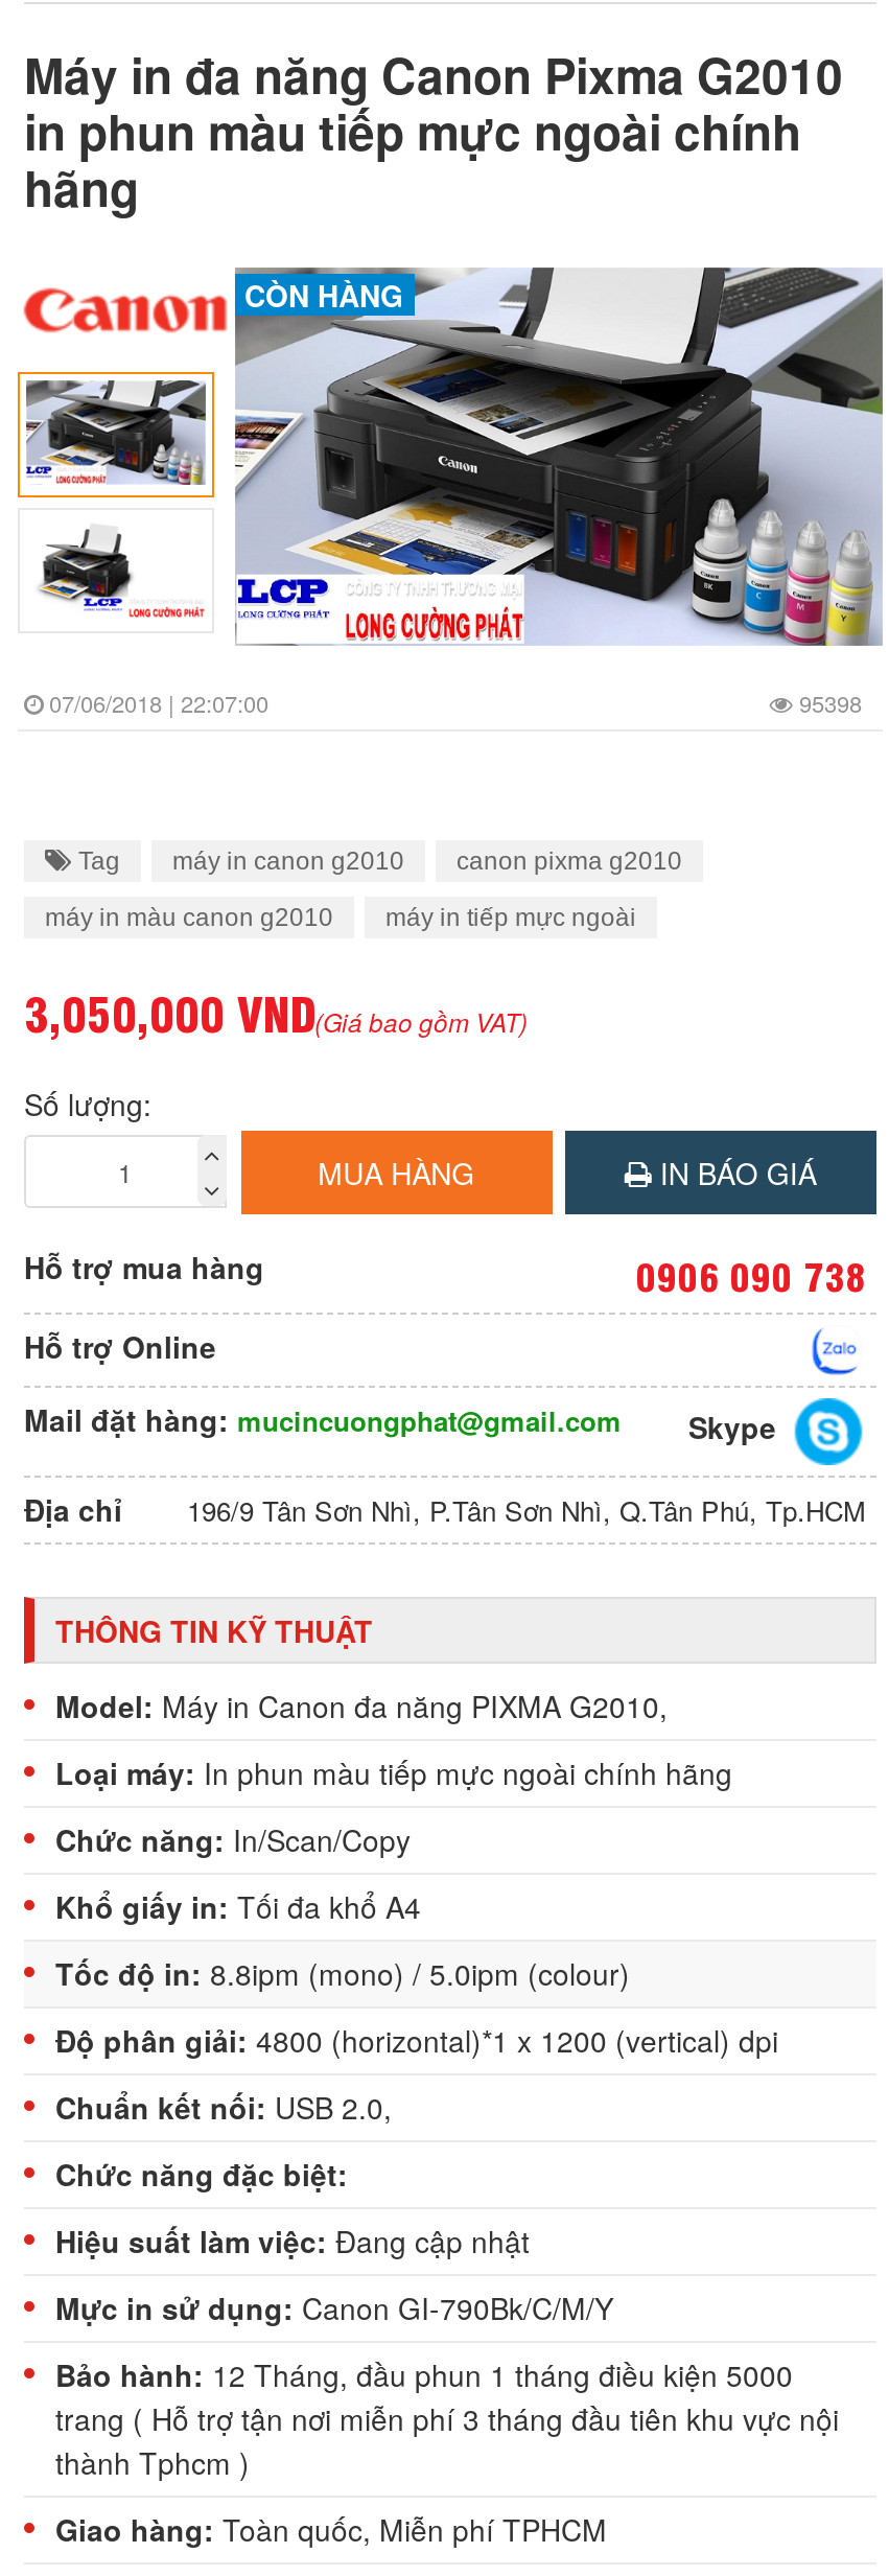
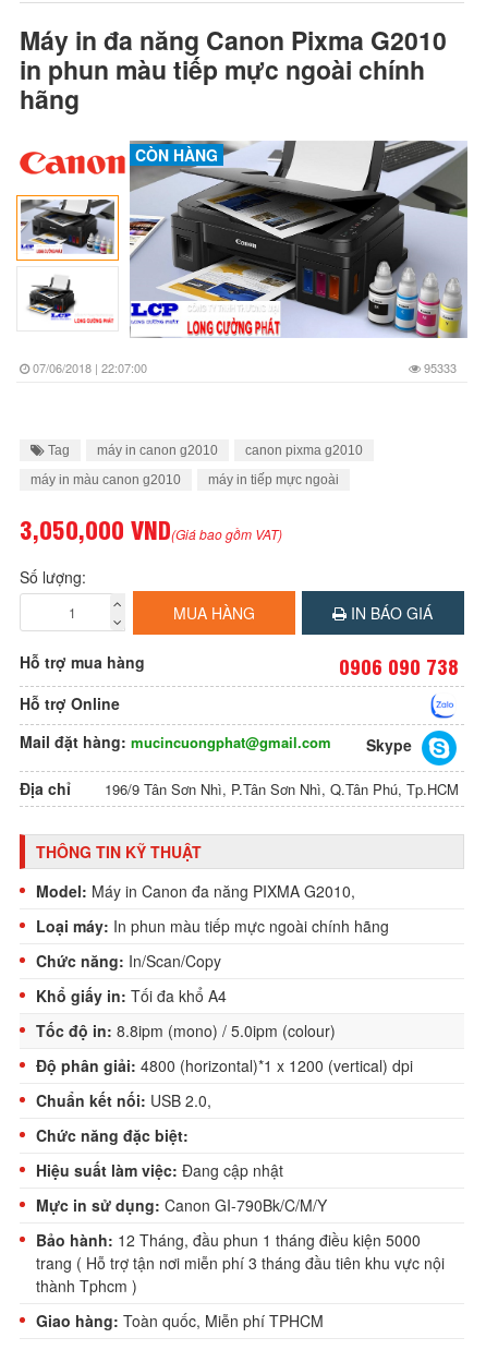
[793,685,862,719] 95398 -> [421,359,457,376] 95333

